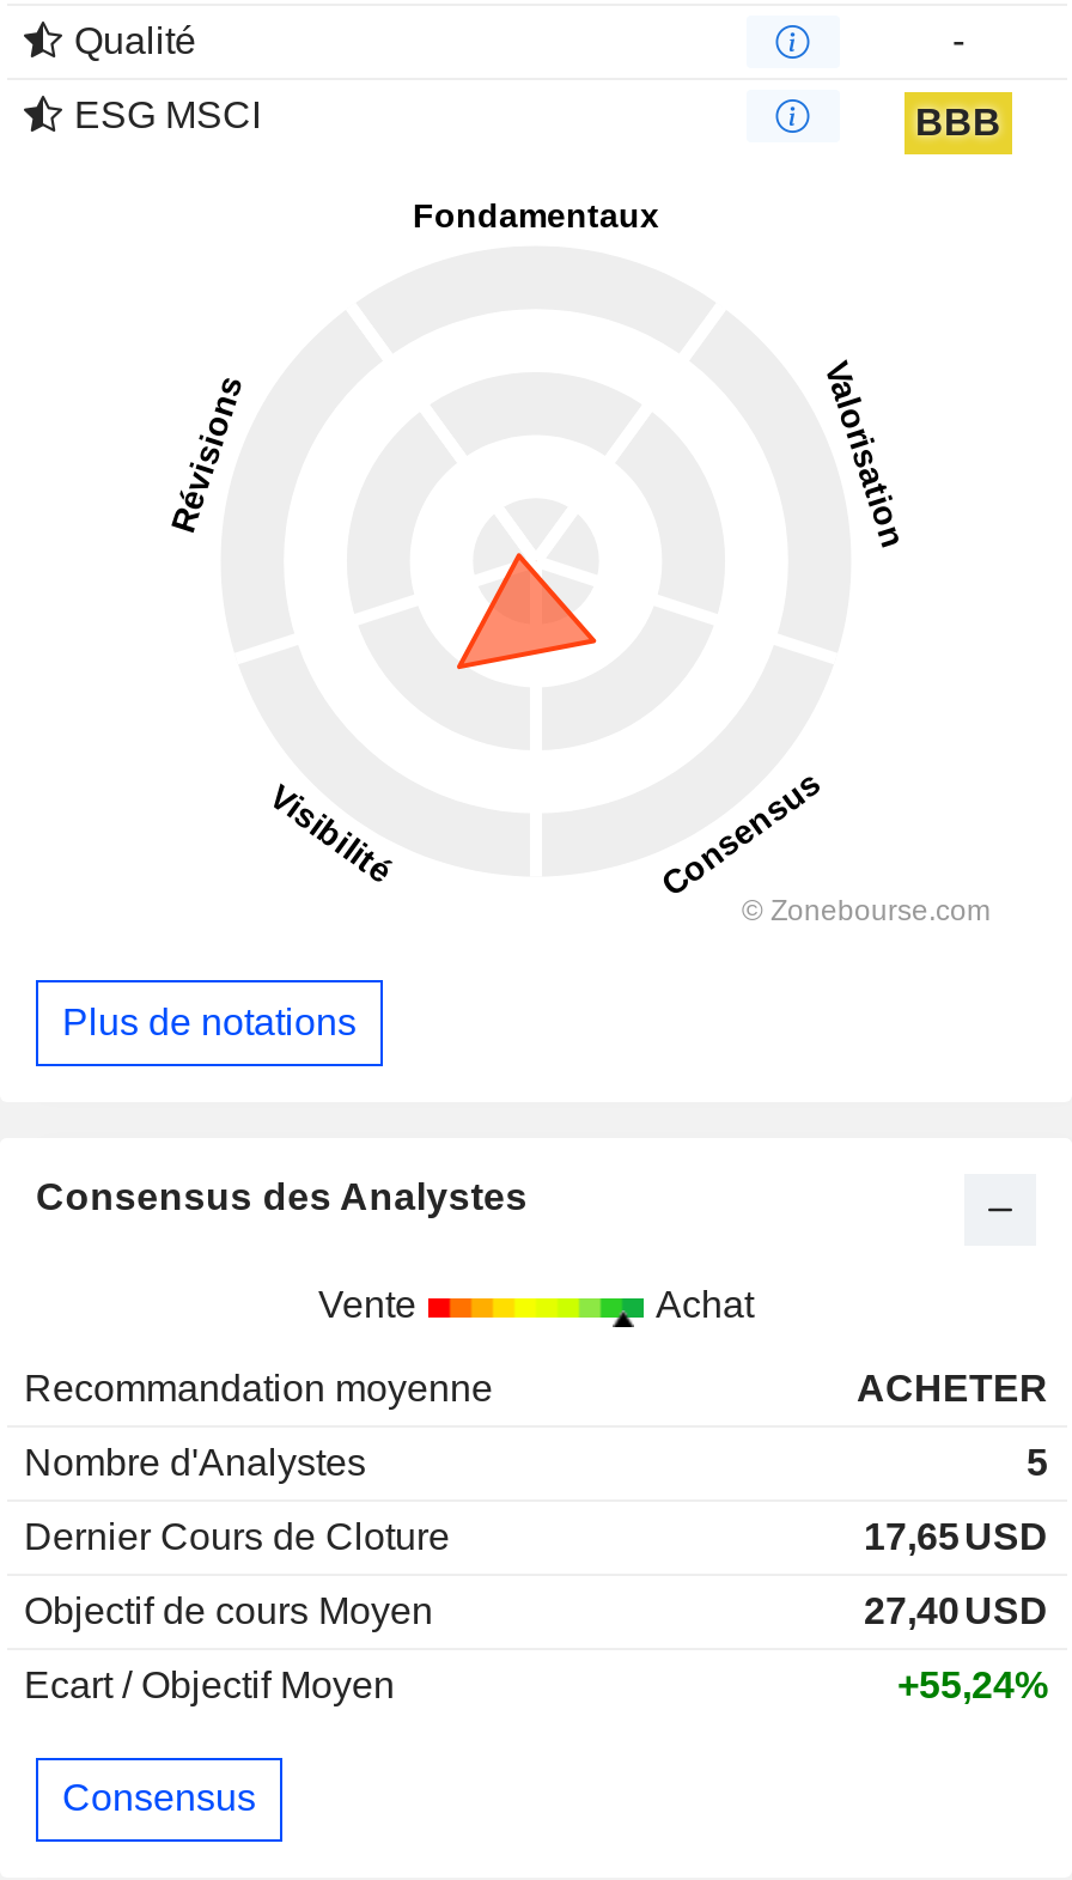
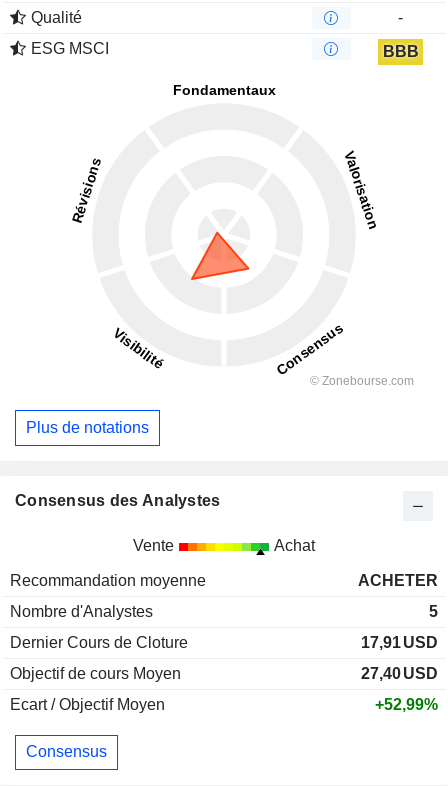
[864,1515,1048,1556] 17,65 USD -> [361,633,438,650] 17,91 USD
[897,1663,1048,1704] +55,24% -> [375,695,438,712] +52,99%

